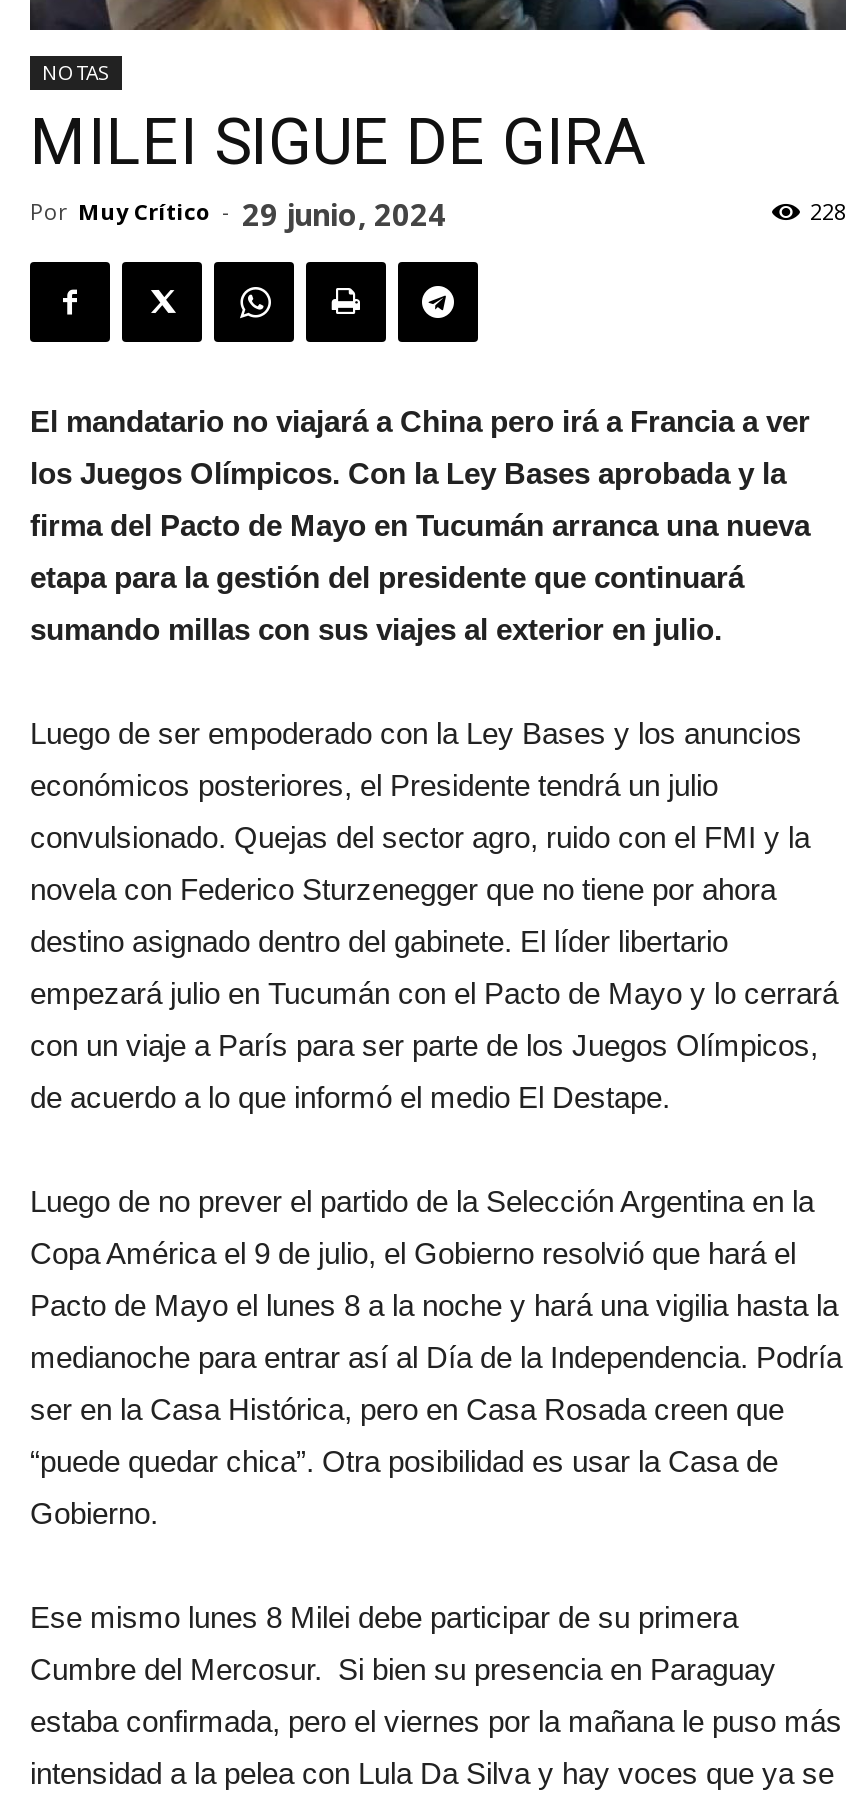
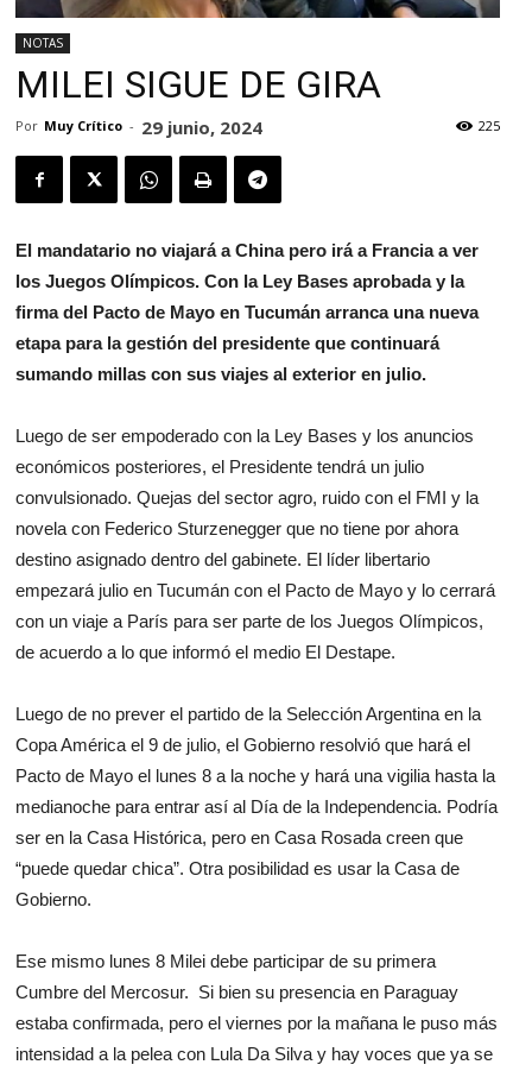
[810,197,846,227] 228 -> [479,117,500,135] 225

